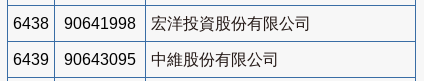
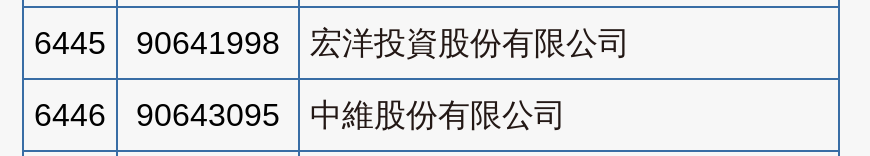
[13,15,311,32] 6438 90641998 宏洋投資股份有限公司 -> [34,26,630,60] 6445 90641998 宏洋投資股份有限公司
[13,51,279,68] 6439 90643095 中維股份有限公司 -> [34,98,566,132] 6446 90643095 中維股份有限公司

